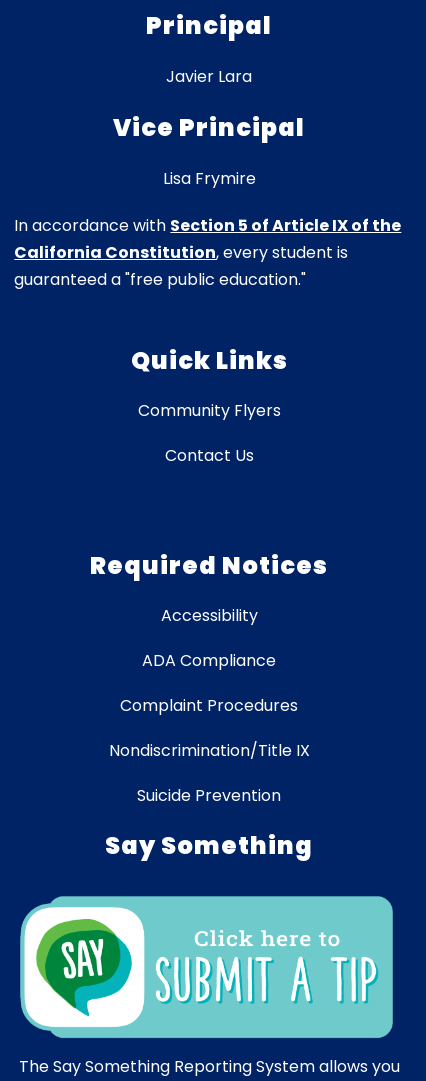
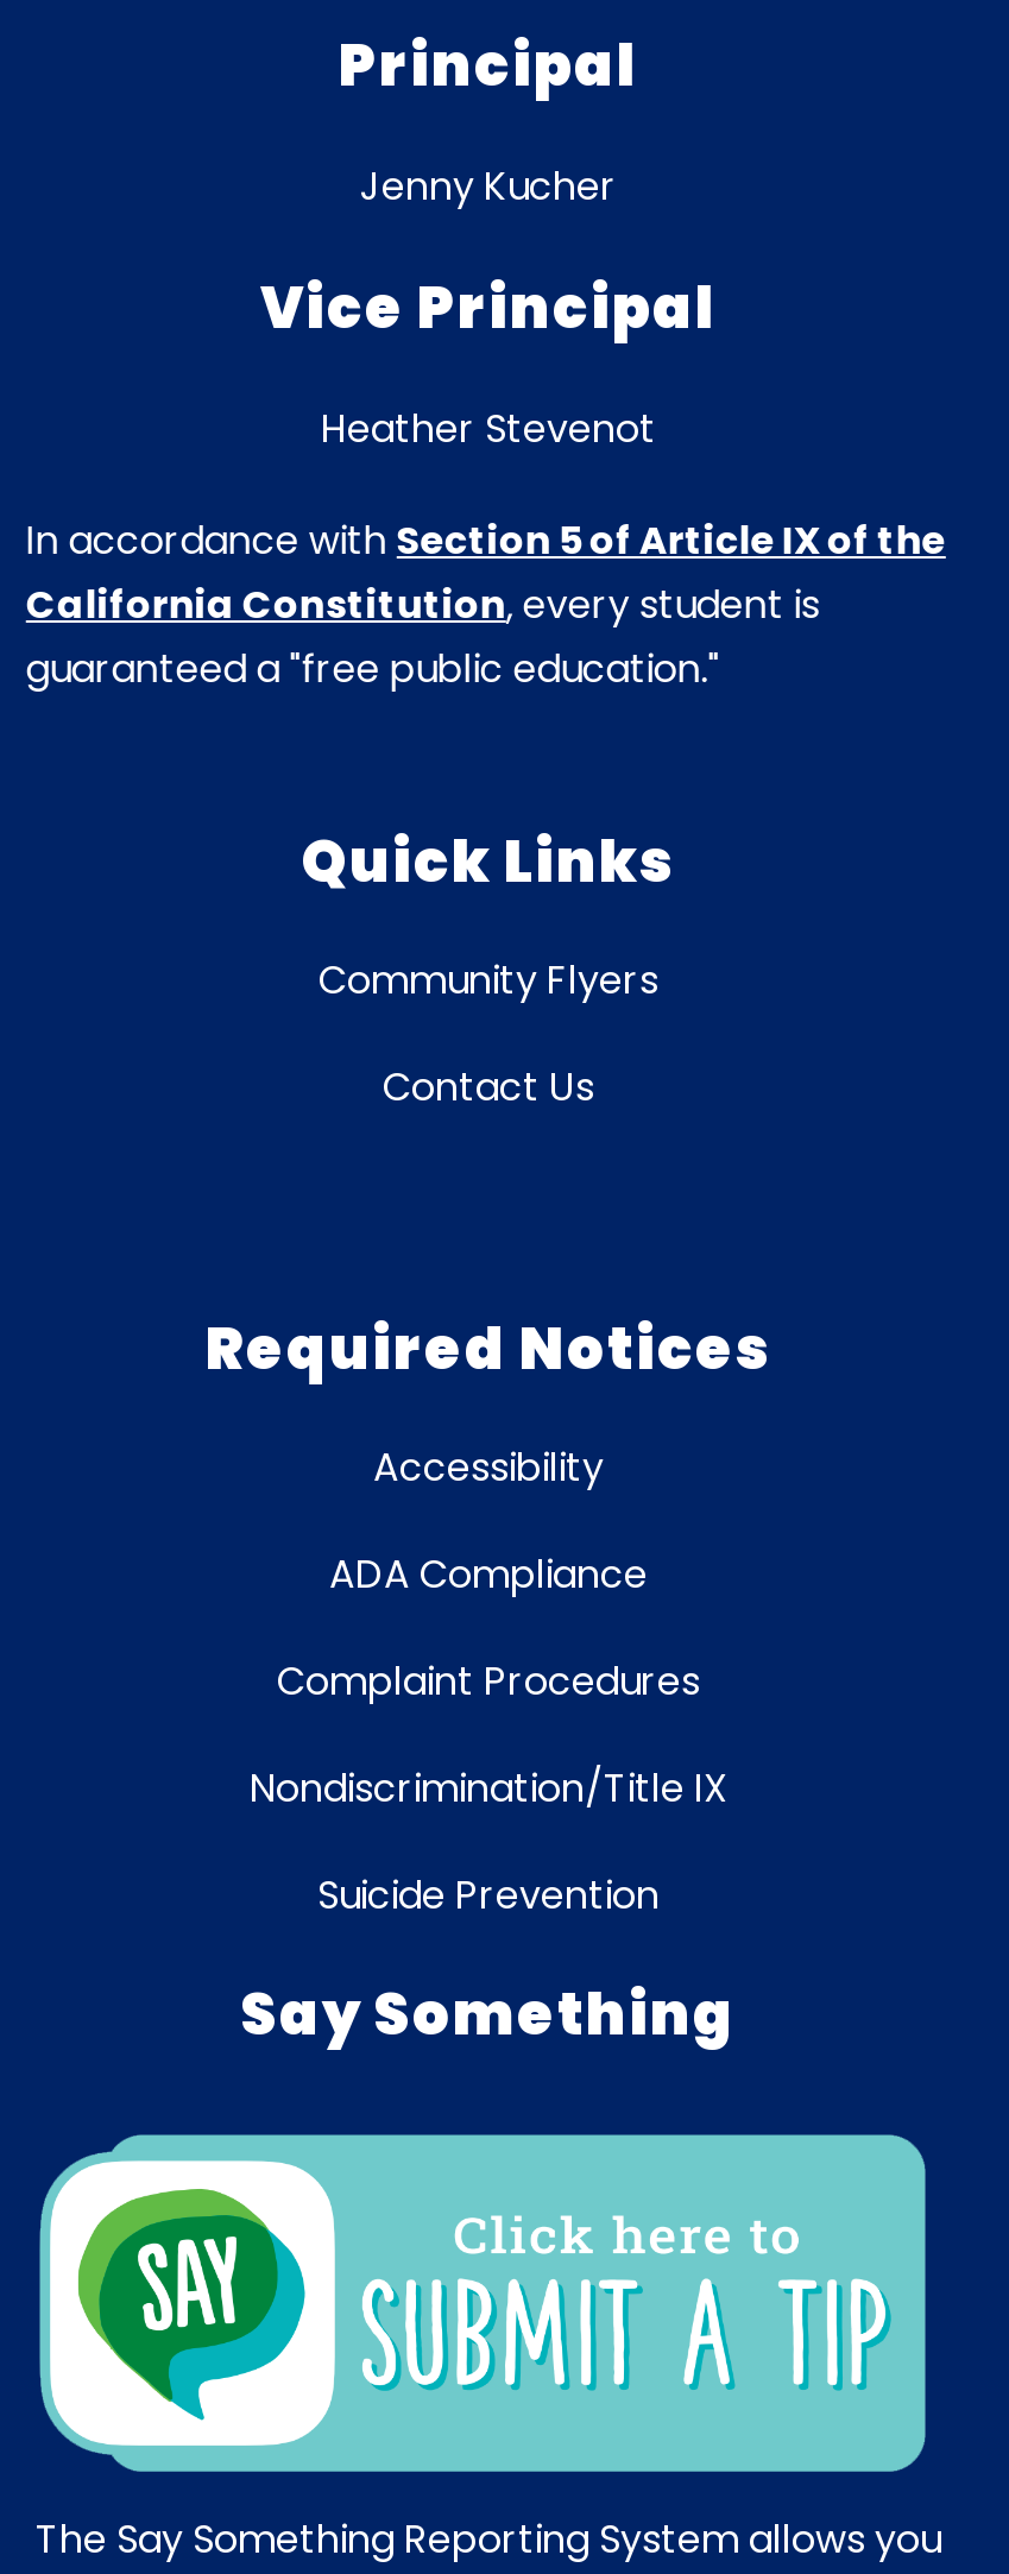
[166,65,252,88] Javier Lara -> [360,160,617,214] Jenny Kucher
[162,167,255,190] Lisa Frymire -> [321,402,656,457] Heather Stevenot

